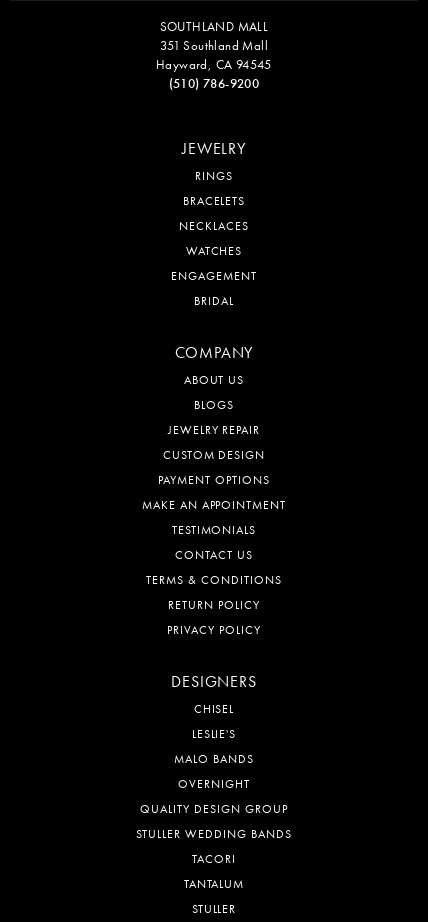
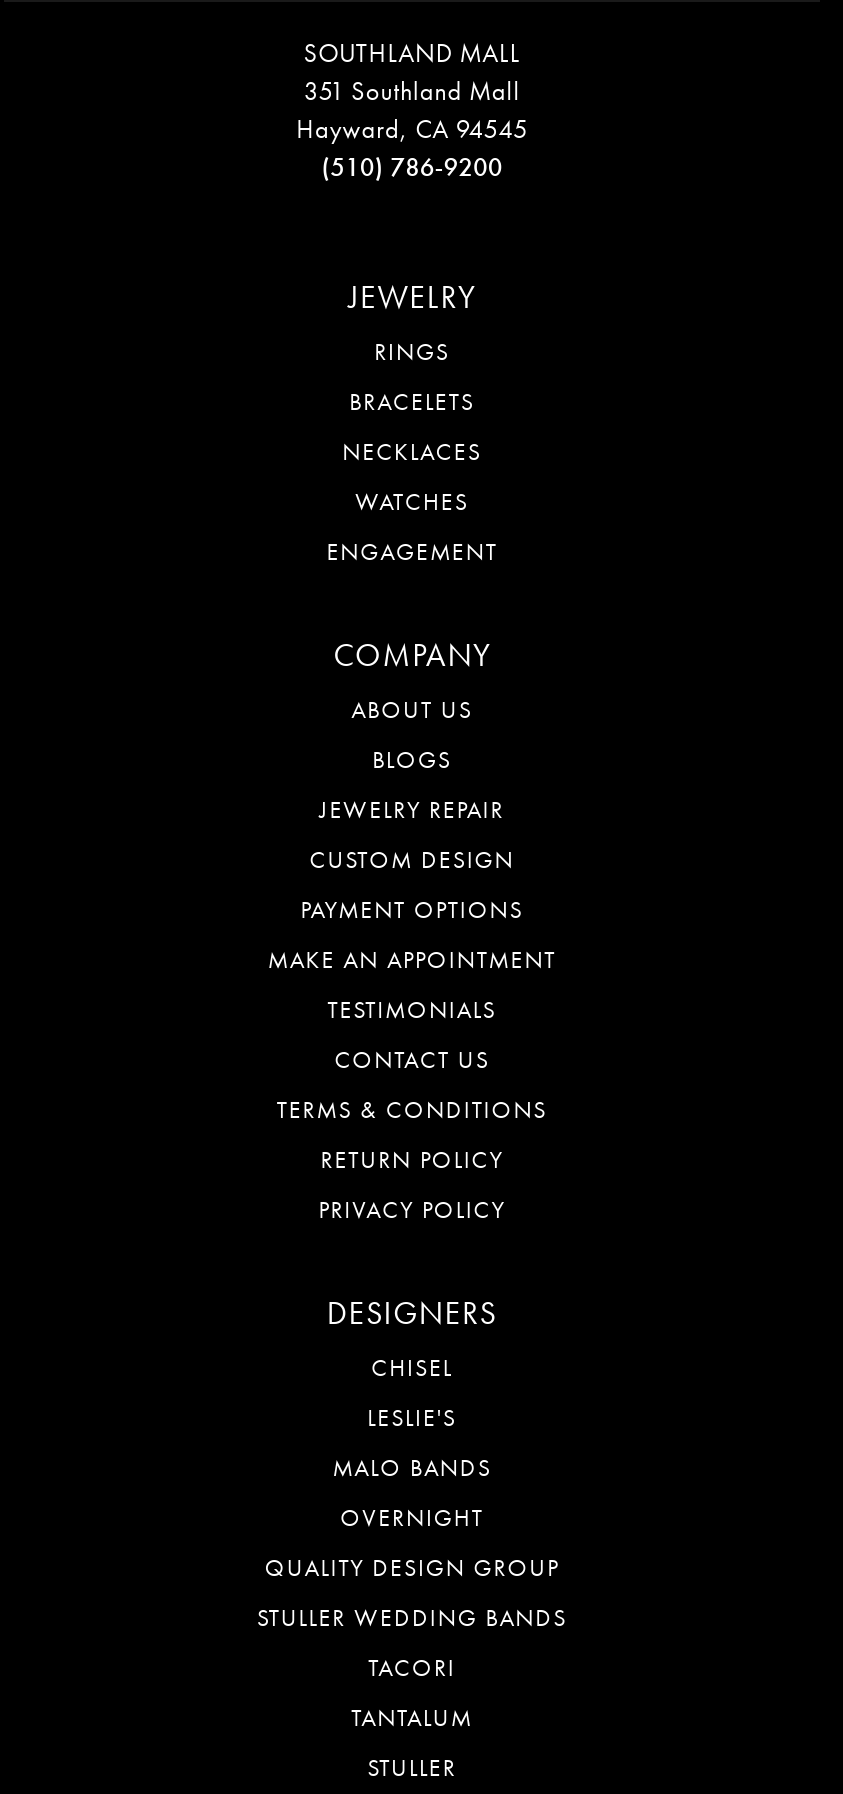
[194,293,234,309] BRIDAL -> none

